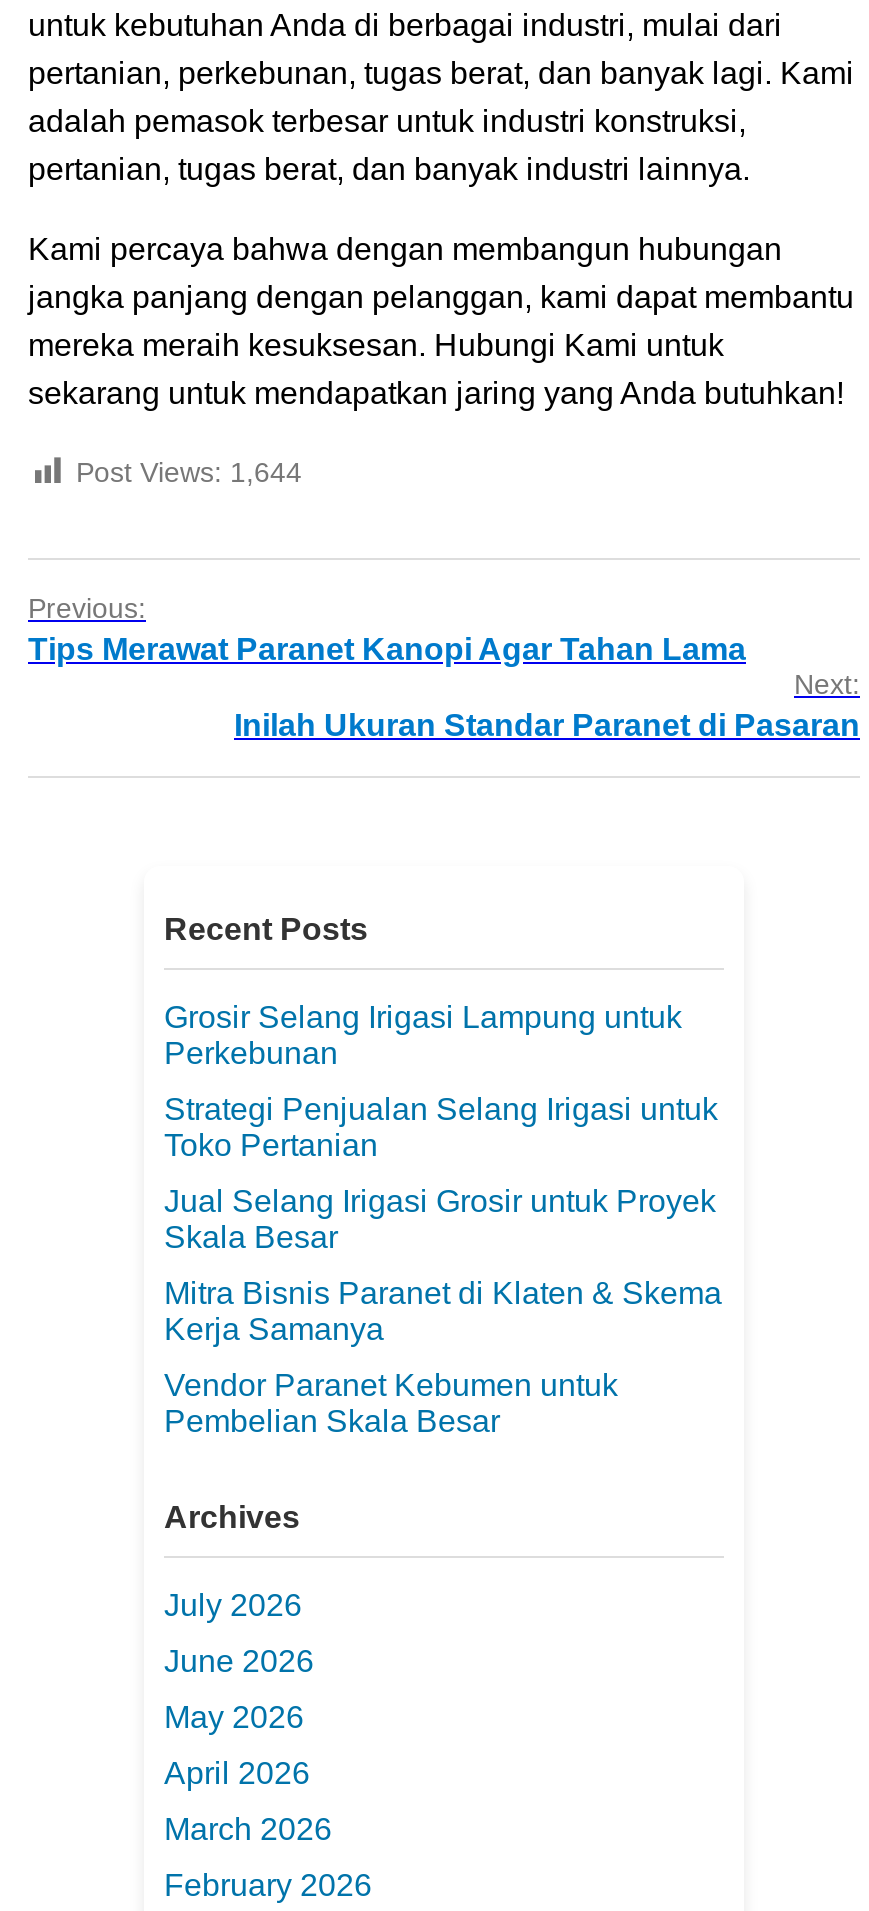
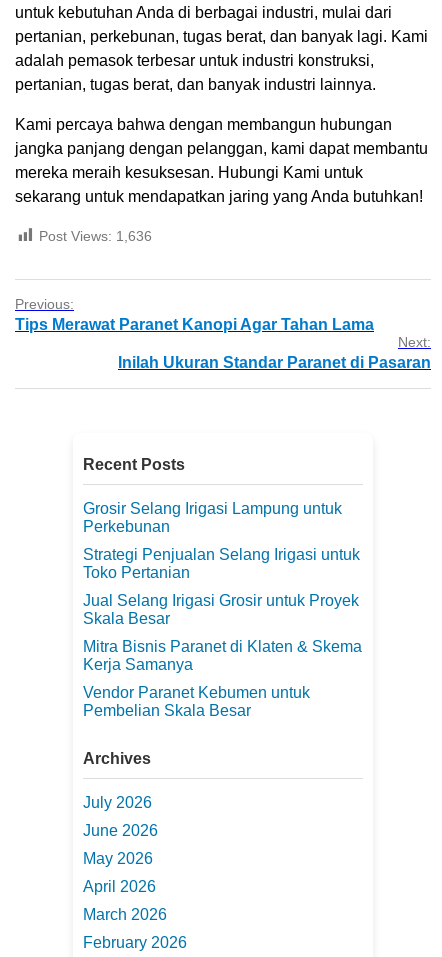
[76,455,302,487] Post Views: 1,644 -> [39,228,152,244] Post Views: 1,636

